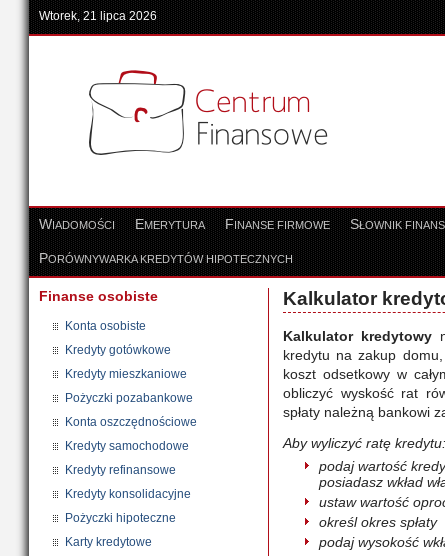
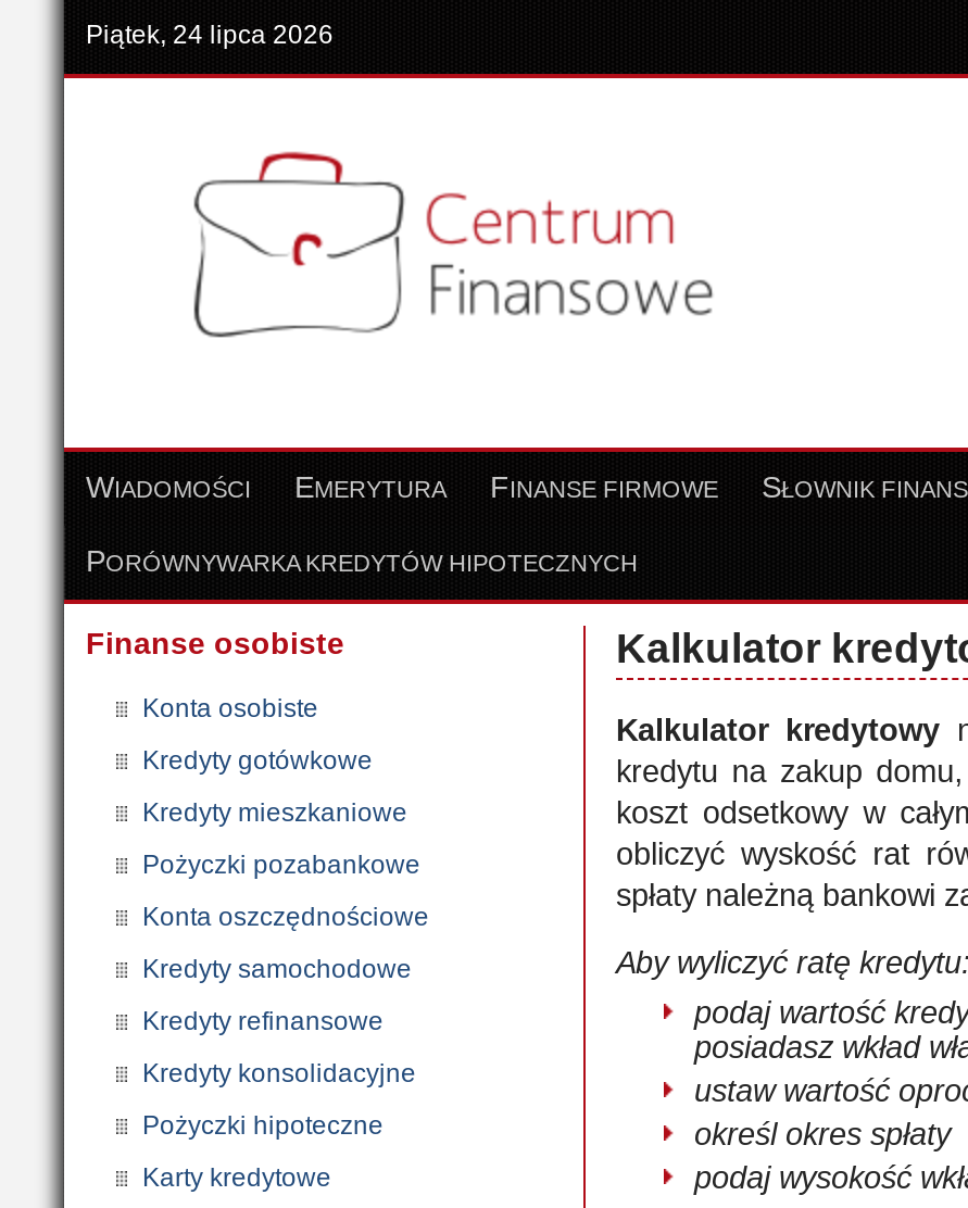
[39,9,157,23] Wtorek, 21 lipca 2026 -> [86,20,334,50] Piątek, 24 lipca 2026

